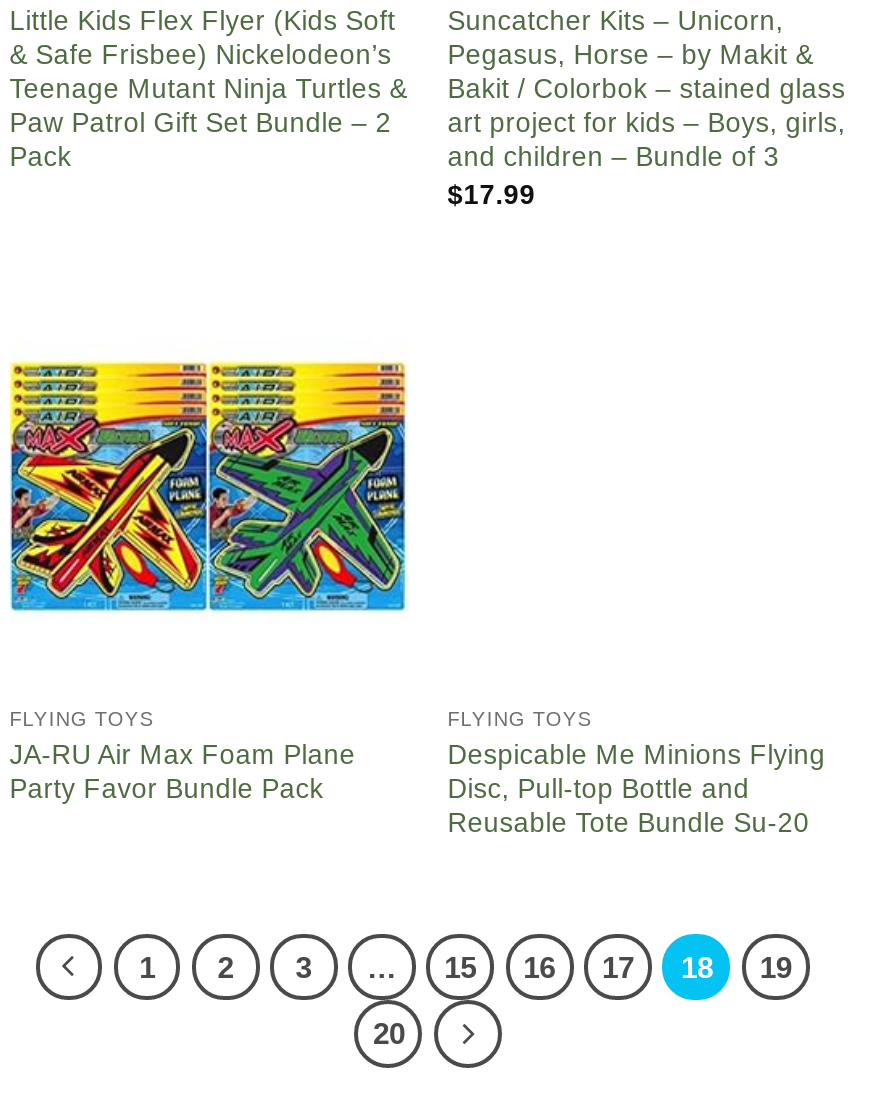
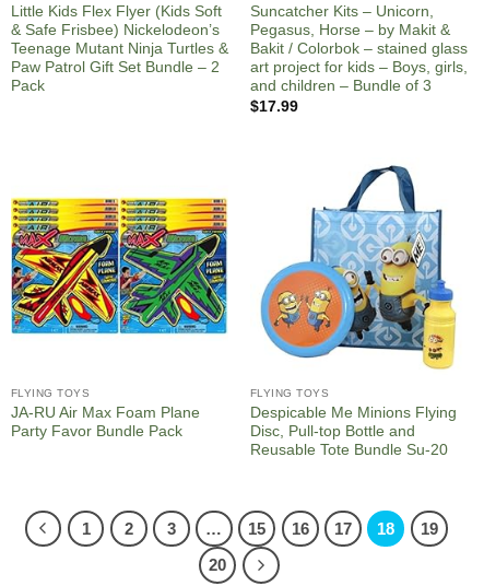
none -> [260,164,457,371] [image]

